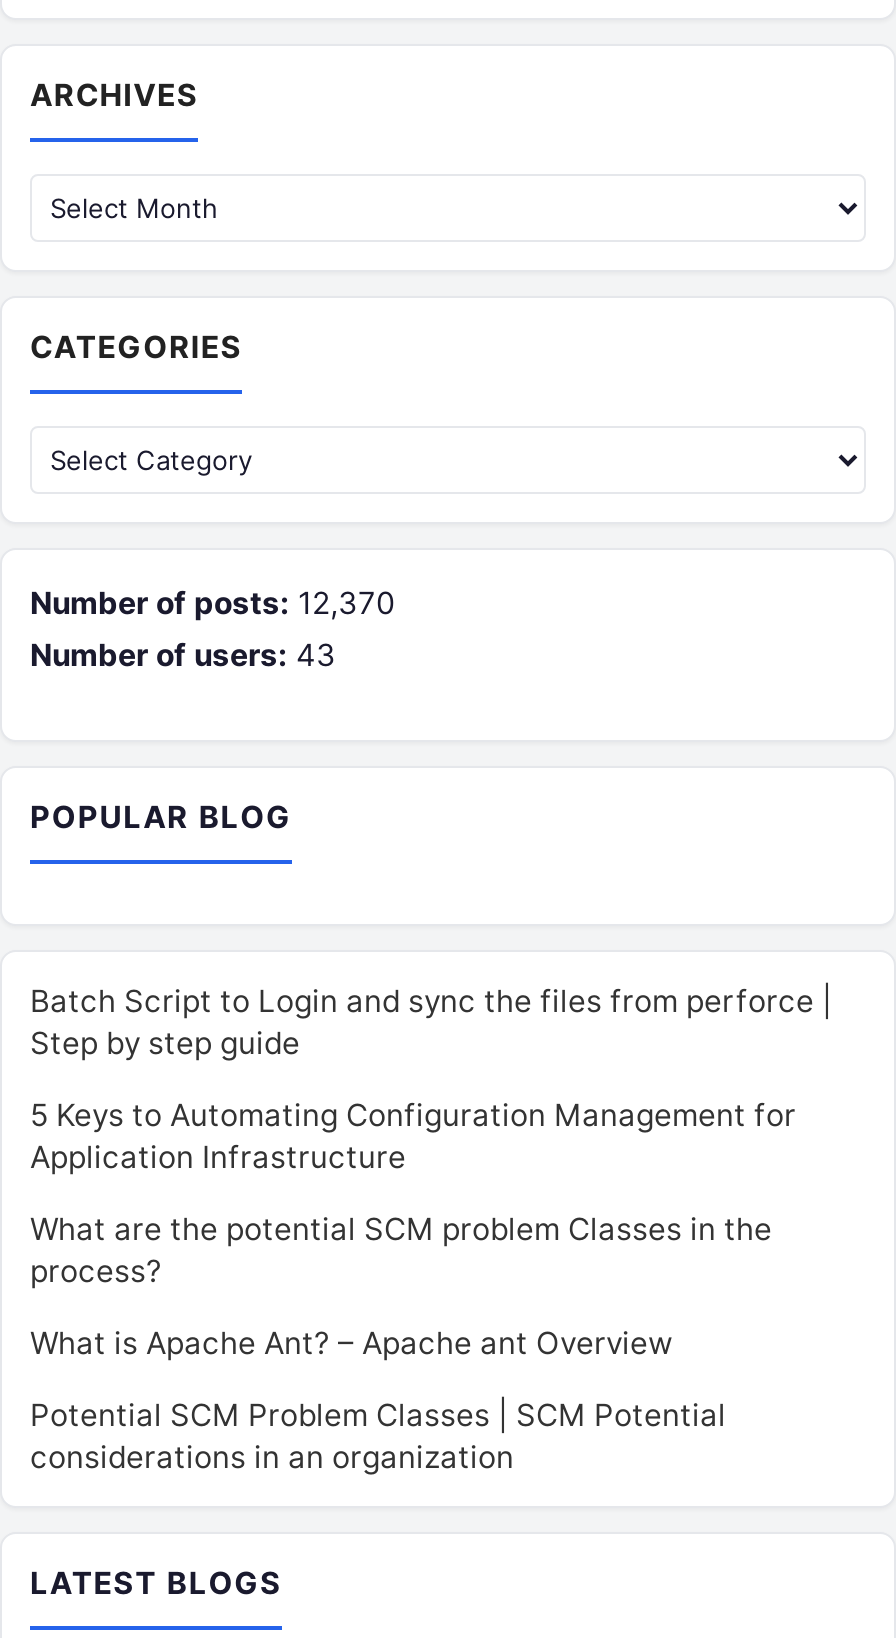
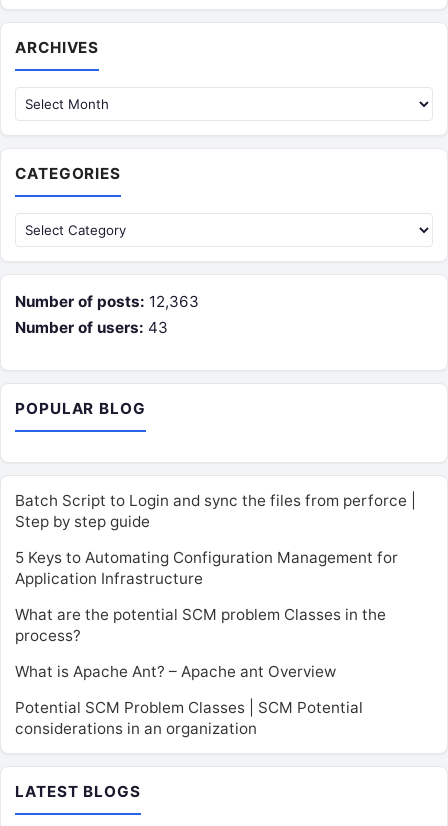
[30,584,396,622] Number of posts: 12,370 -> [15,292,199,311] Number of posts: 12,363

